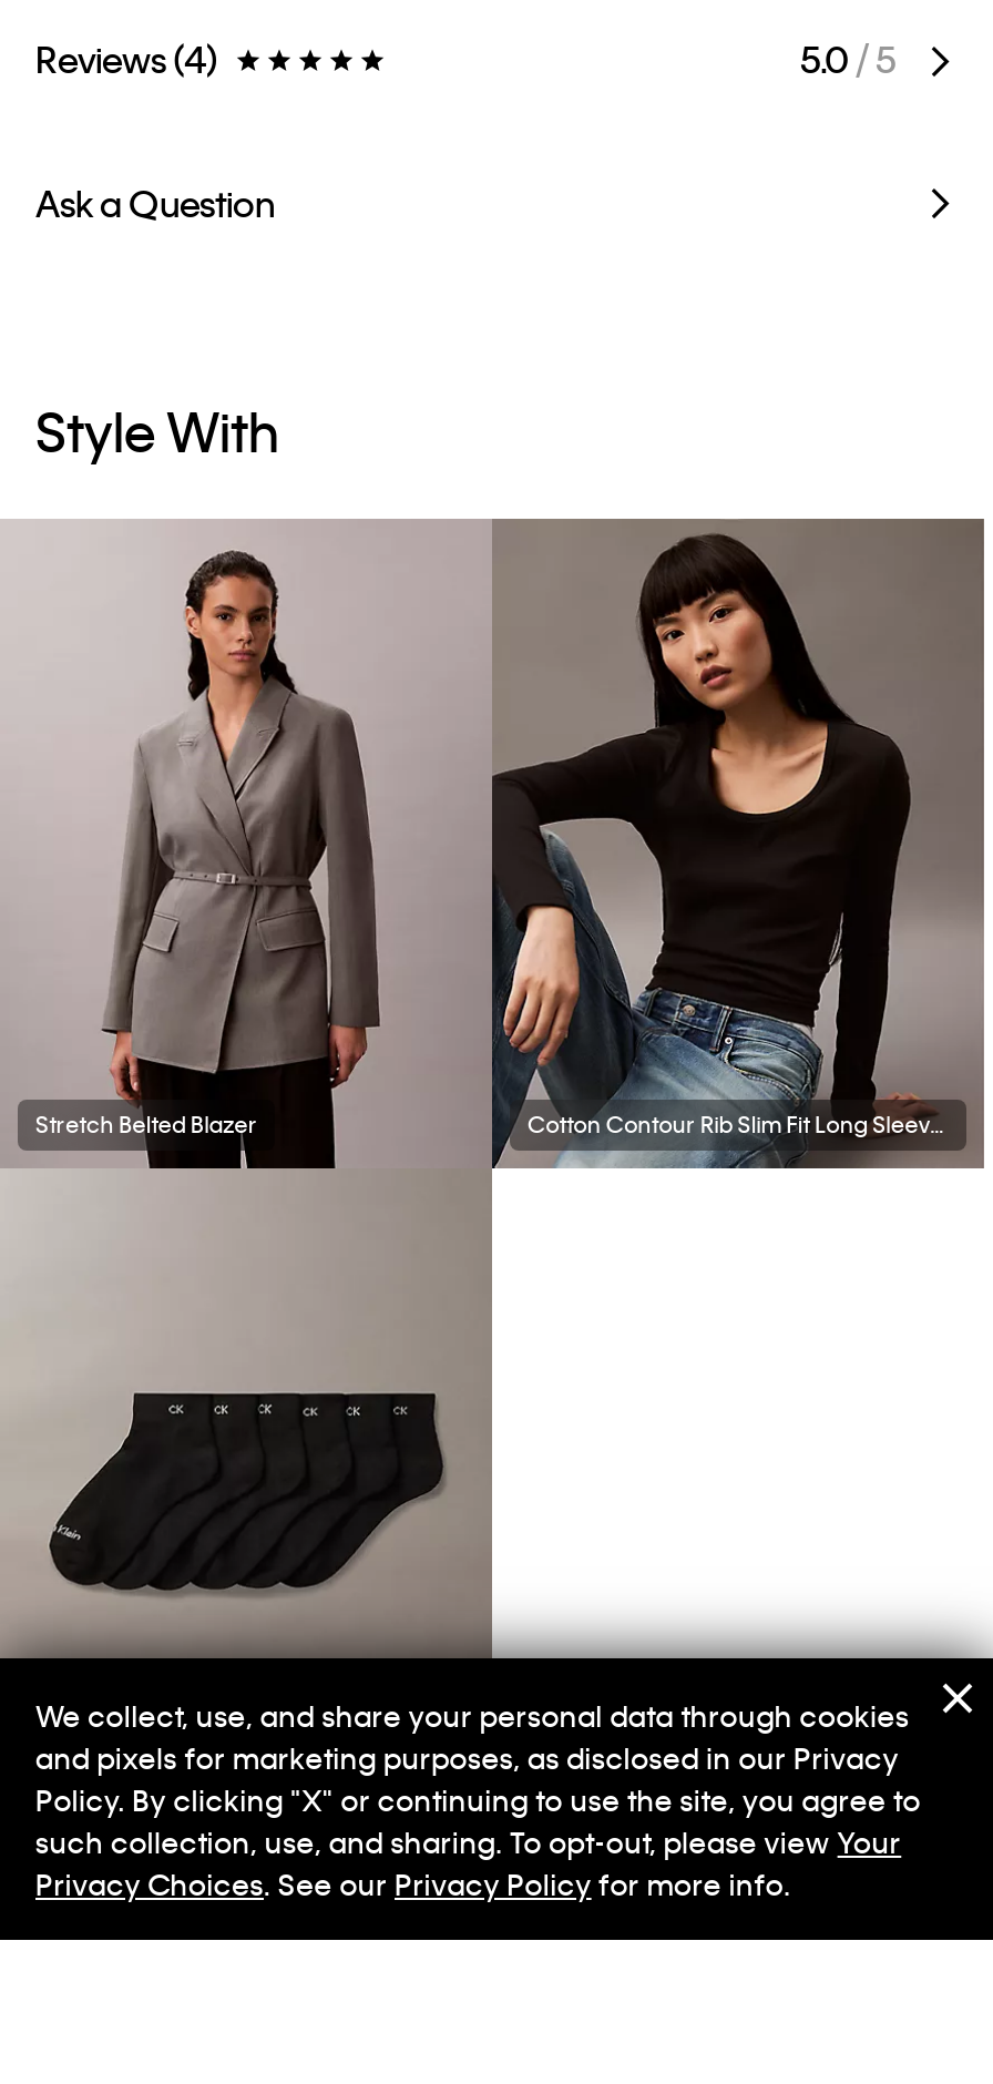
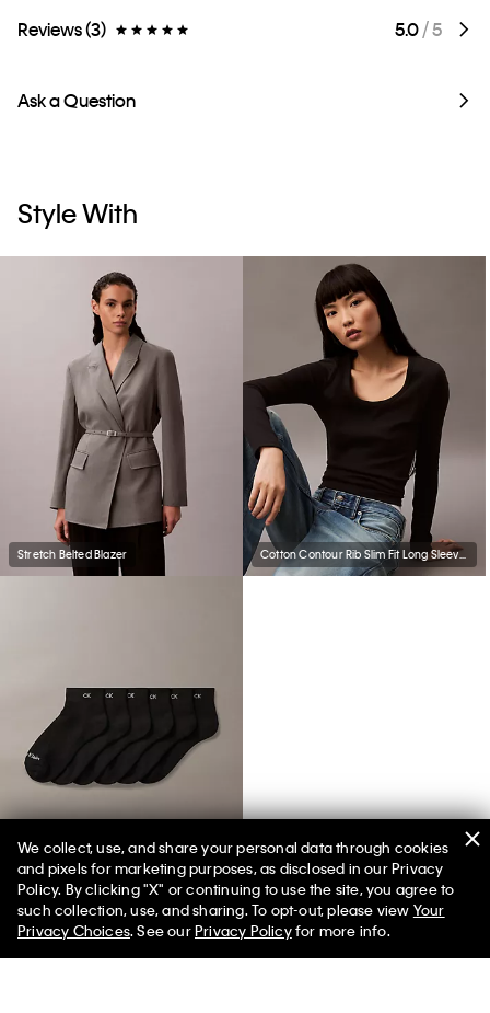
[35,36,217,82] Reviews (4) -> [17,17,106,40] Reviews (3)

